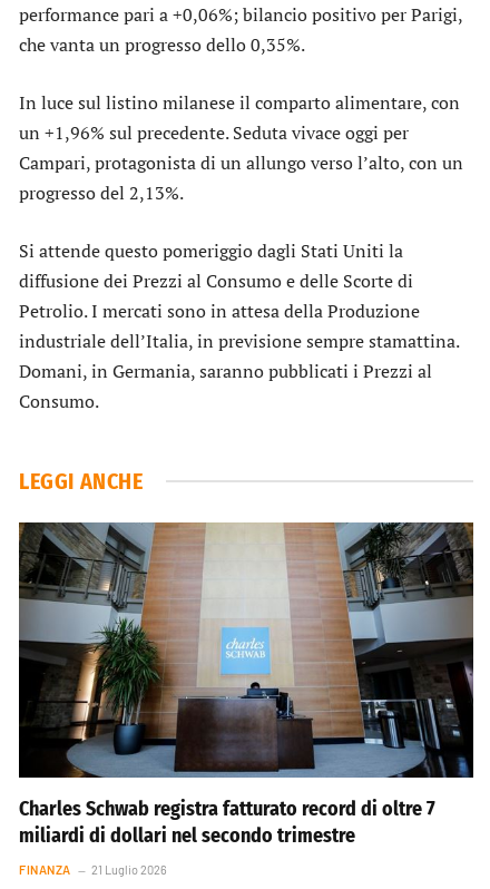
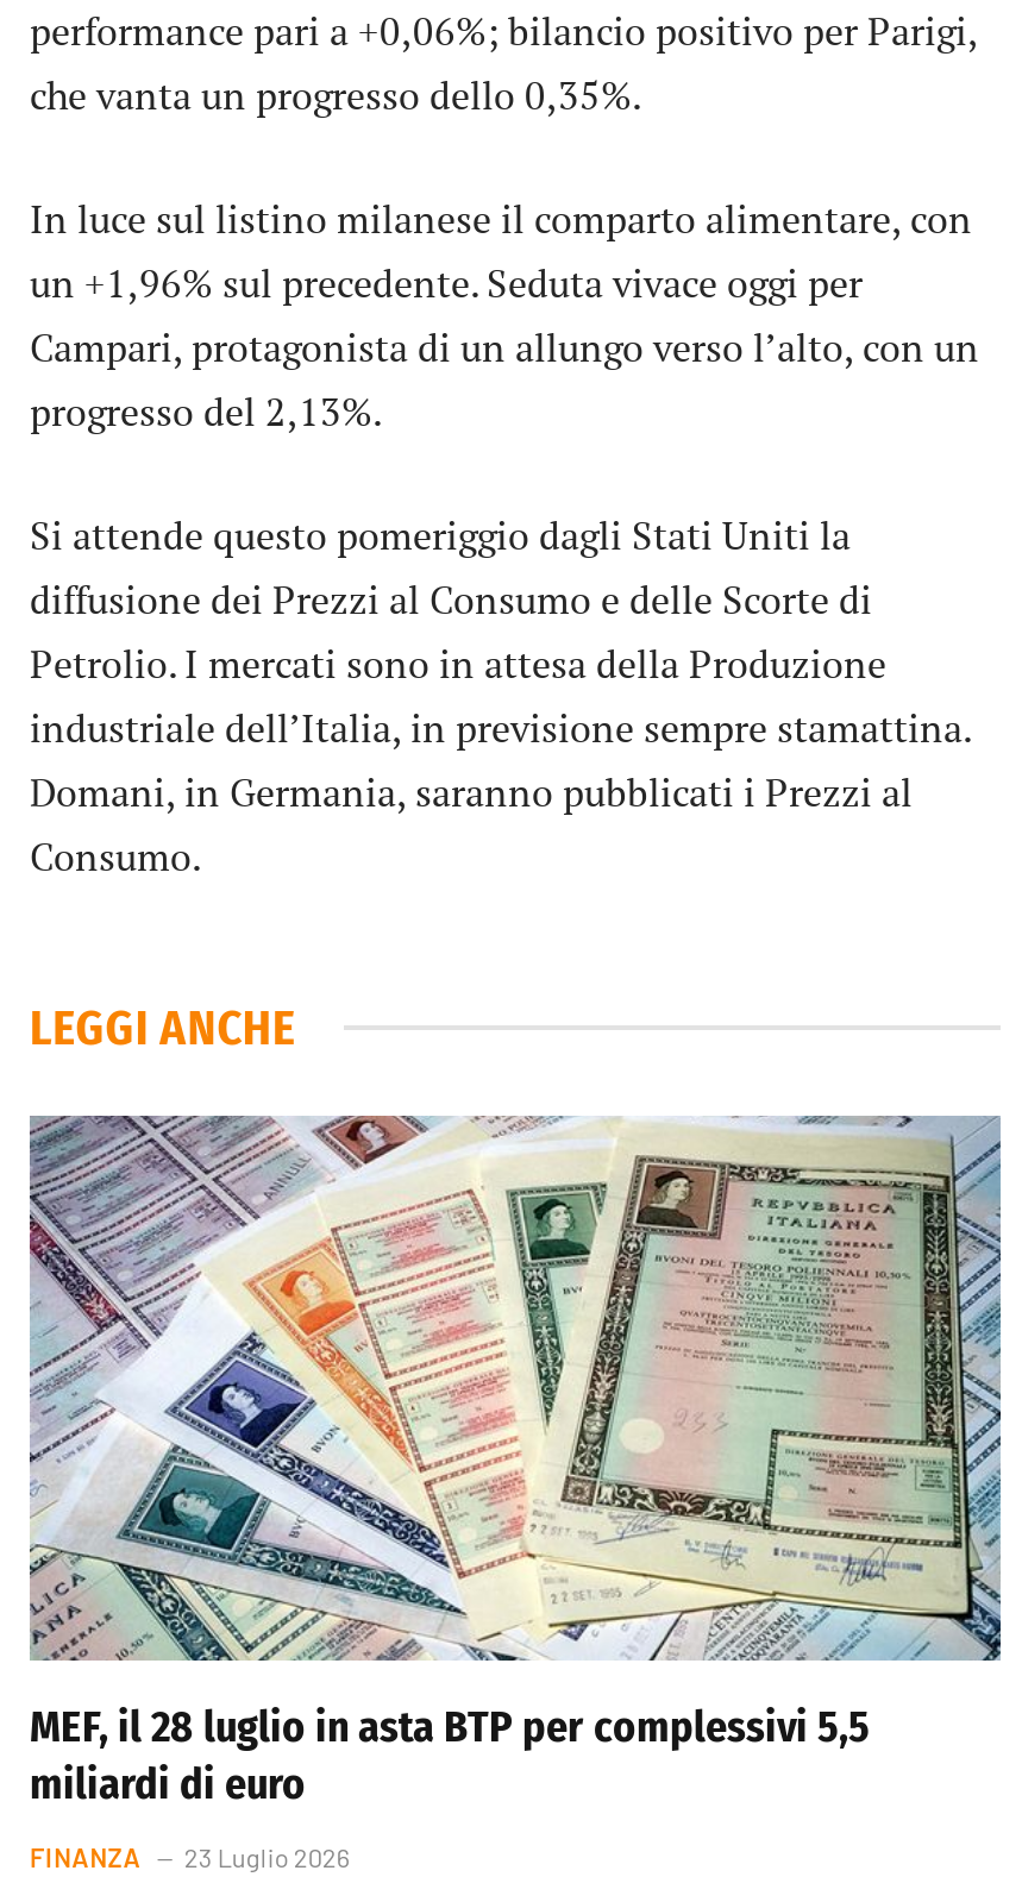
[18,521,474,848] [image] | Charles Schwab registra fatturato record di oltre 7 | miliardi di dollari nel secondo trimestre -> [27,1113,1003,1810] [image] | MEF, il 28 luglio in asta BTP per complessivi 5,5 | miliardi di euro
[19,862,167,877] FINANZA 21 Luglio 2026 -> [30,1841,351,1872] FINANZA 23 Luglio 2026

